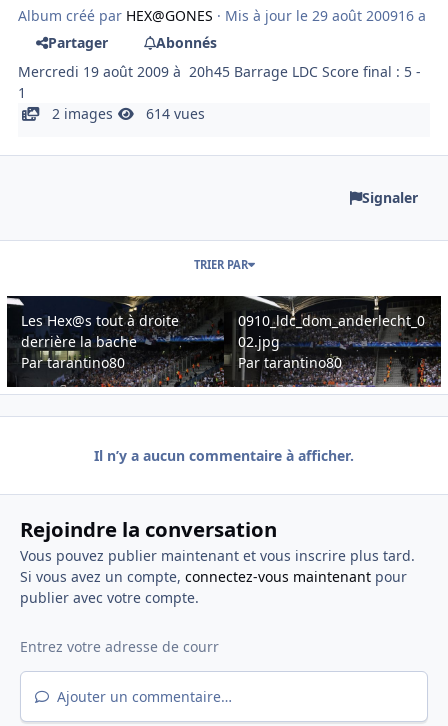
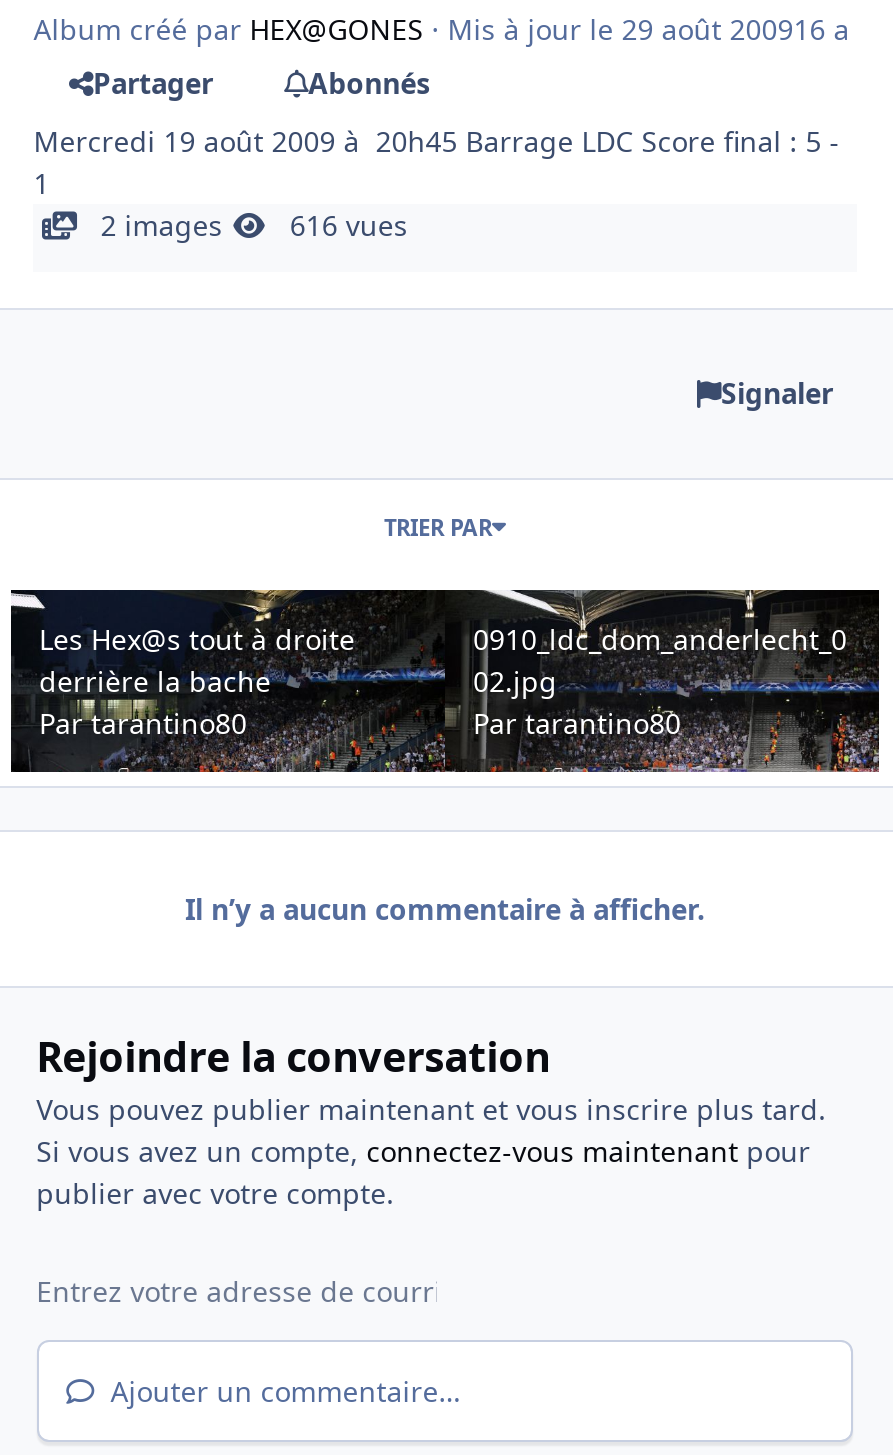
[52,104,205,123] 2 images 614 vues -> [101,206,408,244] 2 images 616 vues

